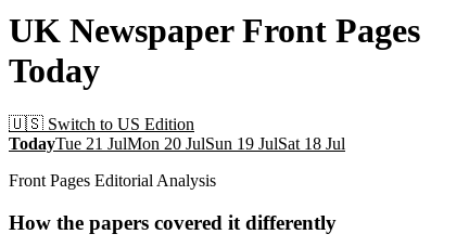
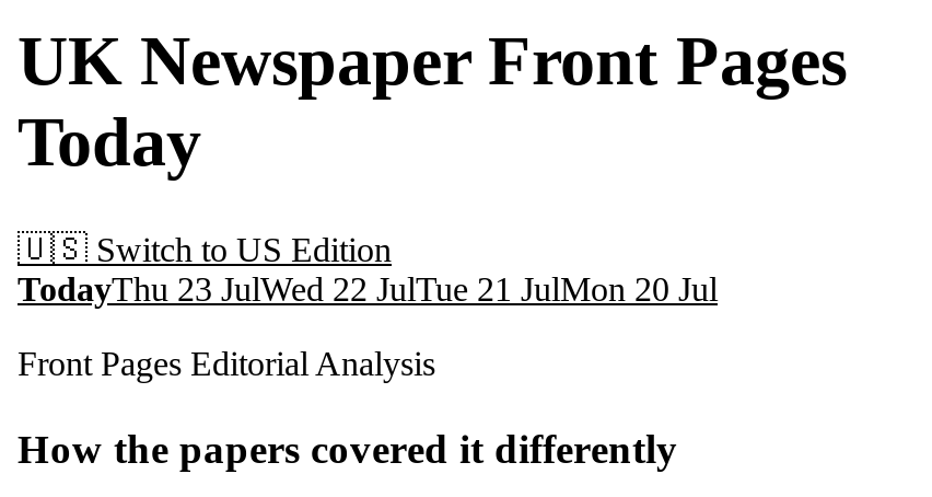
[9,134,345,153] TodayTue 21 JulMon 20 JulSun 19 JulSat 18 Jul -> [18,270,718,307] TodayThu 23 JulWed 22 JulTue 21 JulMon 20 Jul

